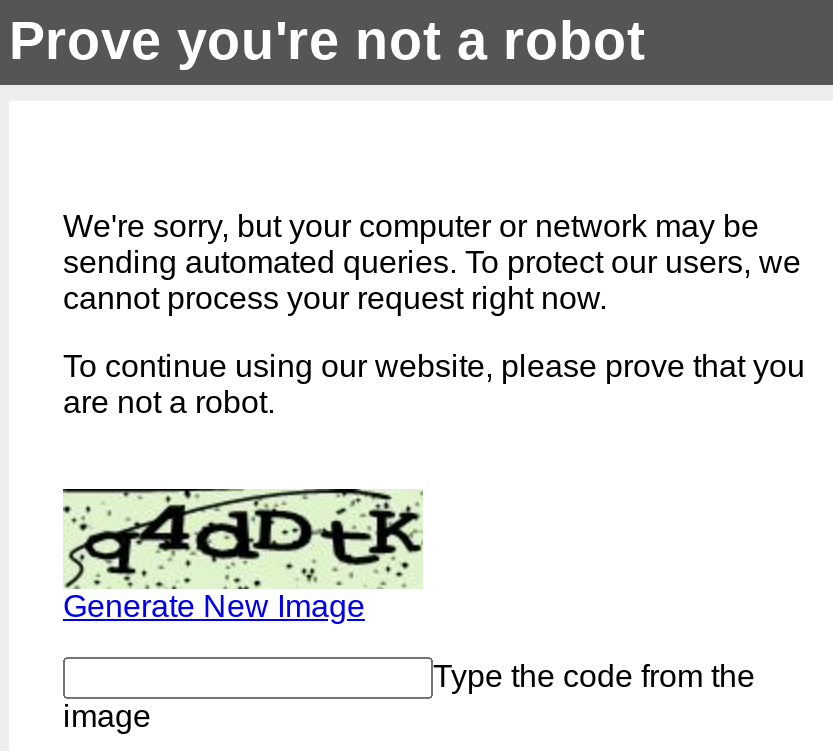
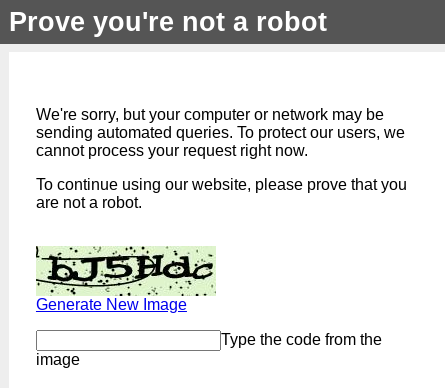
[63,487,423,585] [image] -> [35,246,216,297] [image]

